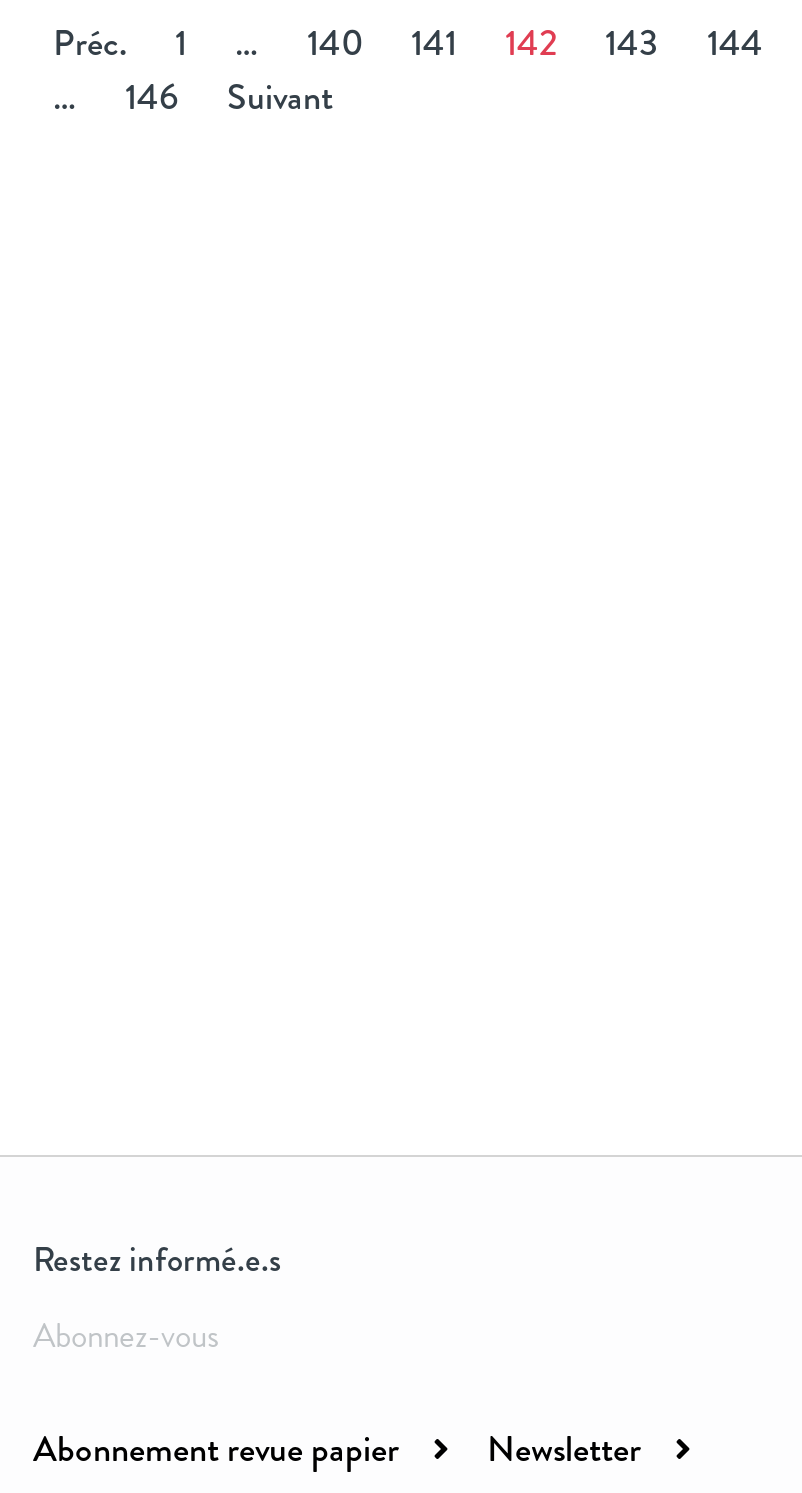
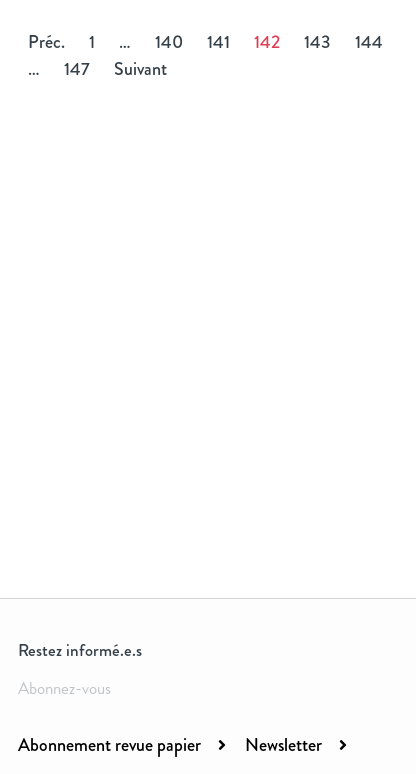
[125,71,179,123] 146 -> [64,56,90,82] 147

